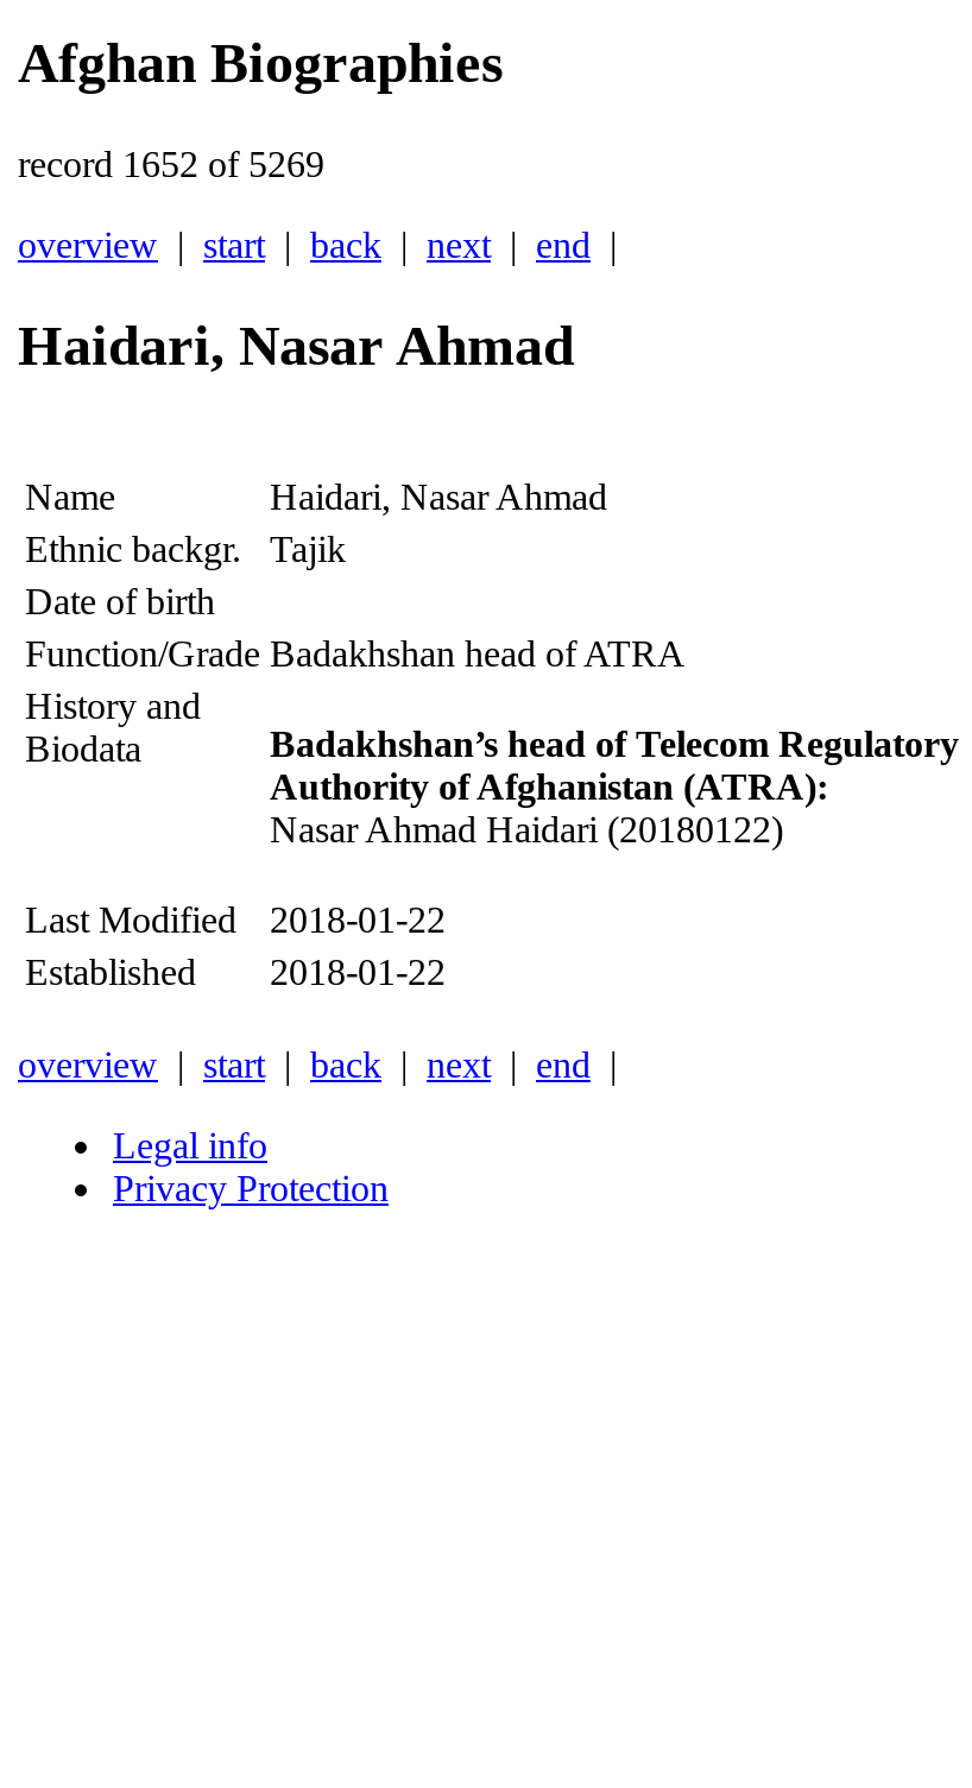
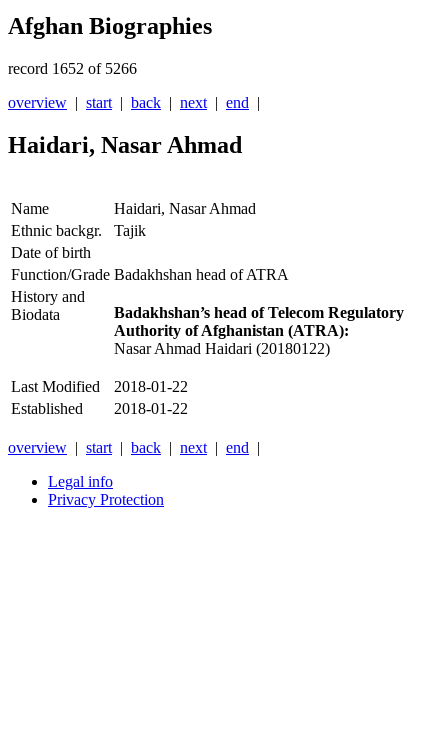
[18,144,324,185] record 1652 of 5269 -> [8,60,137,77] record 1652 of 5266

